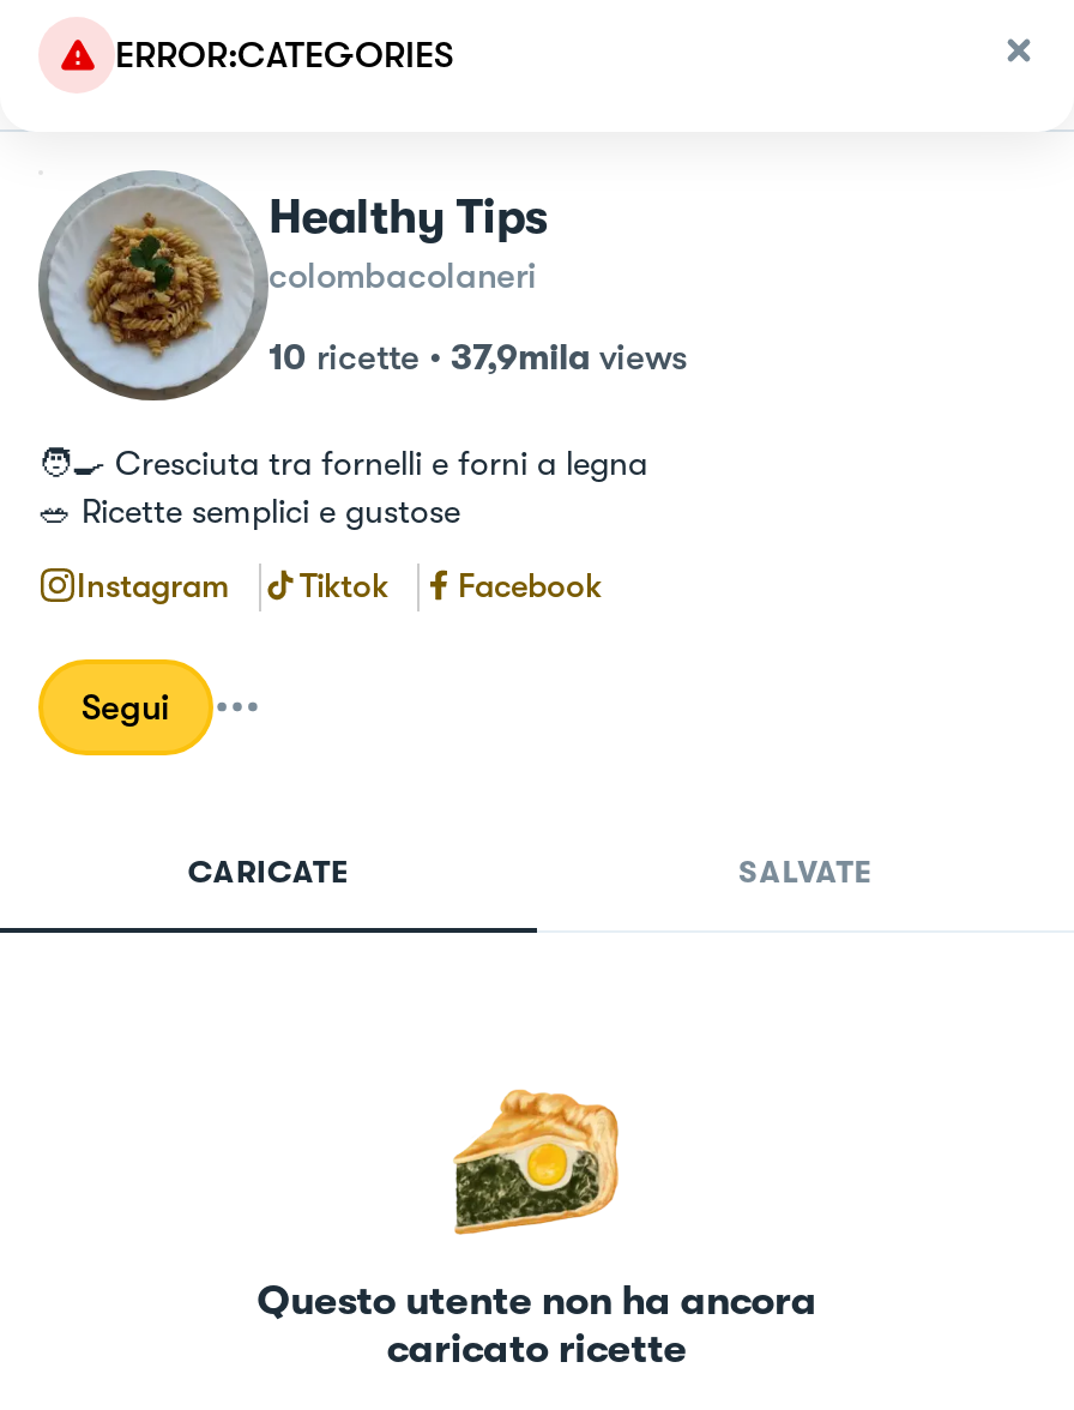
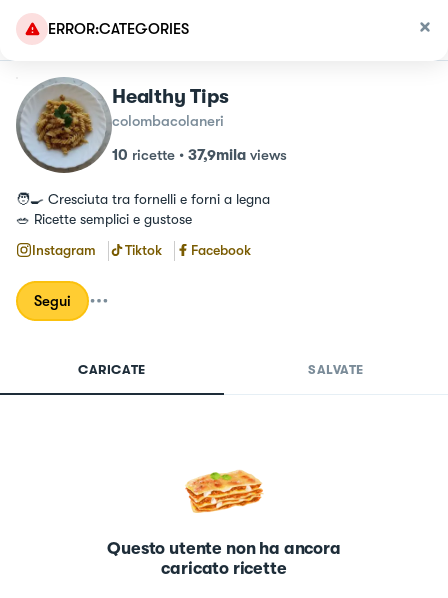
[446,1086,630,1237] [image] -> [185,460,264,521] [image]

